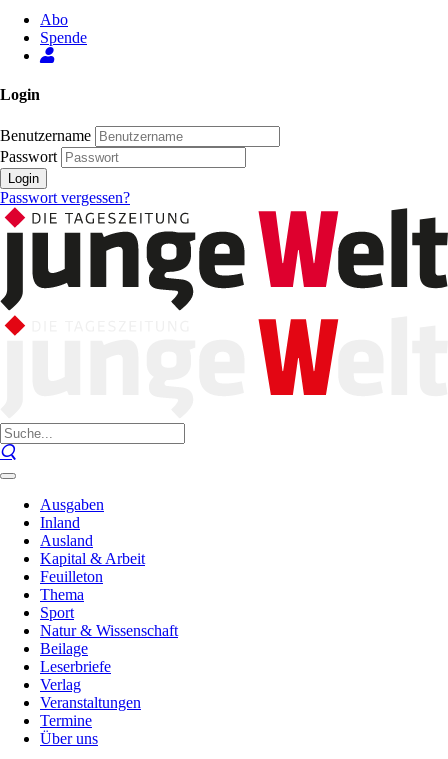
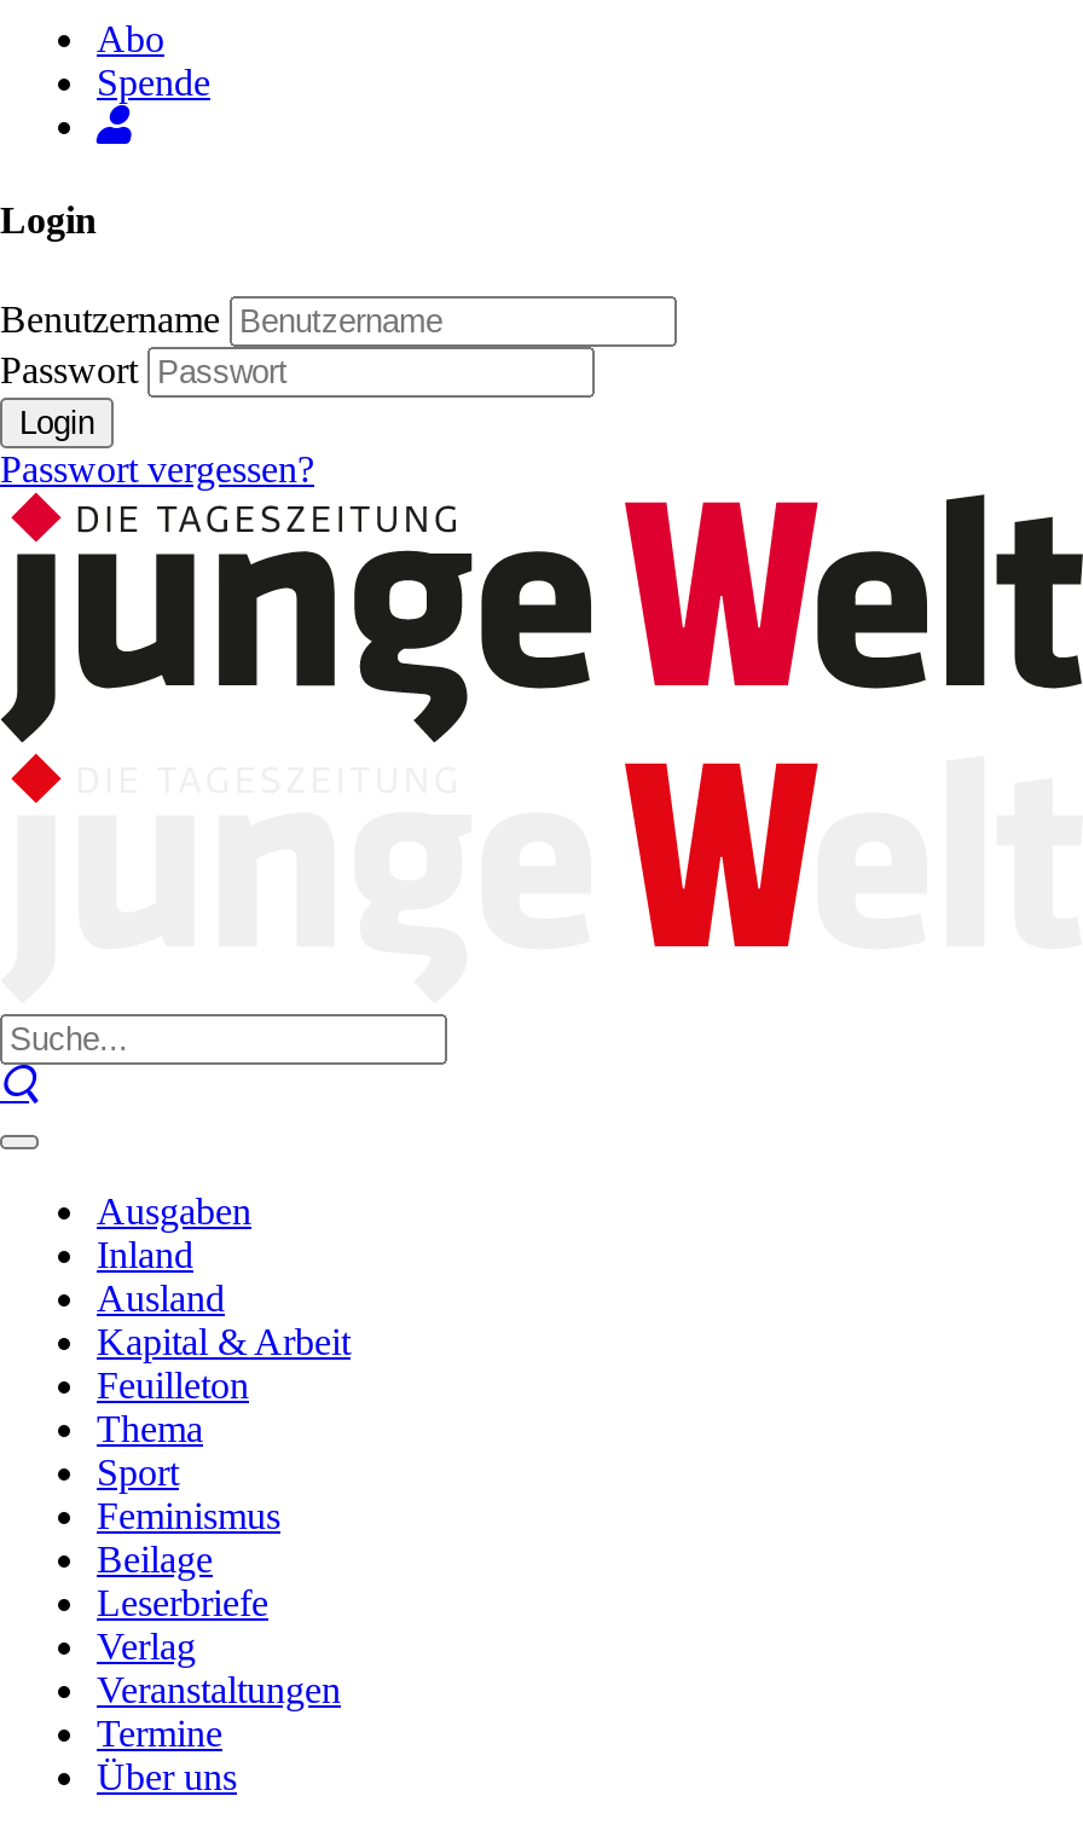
[40,622,178,639] Natur & Wissenschaft -> [97,1495,280,1536] Feminismus

